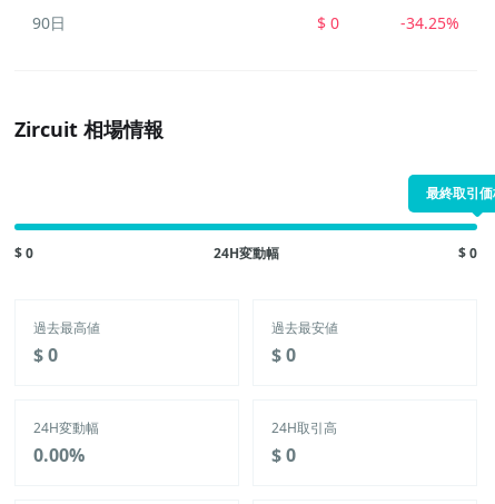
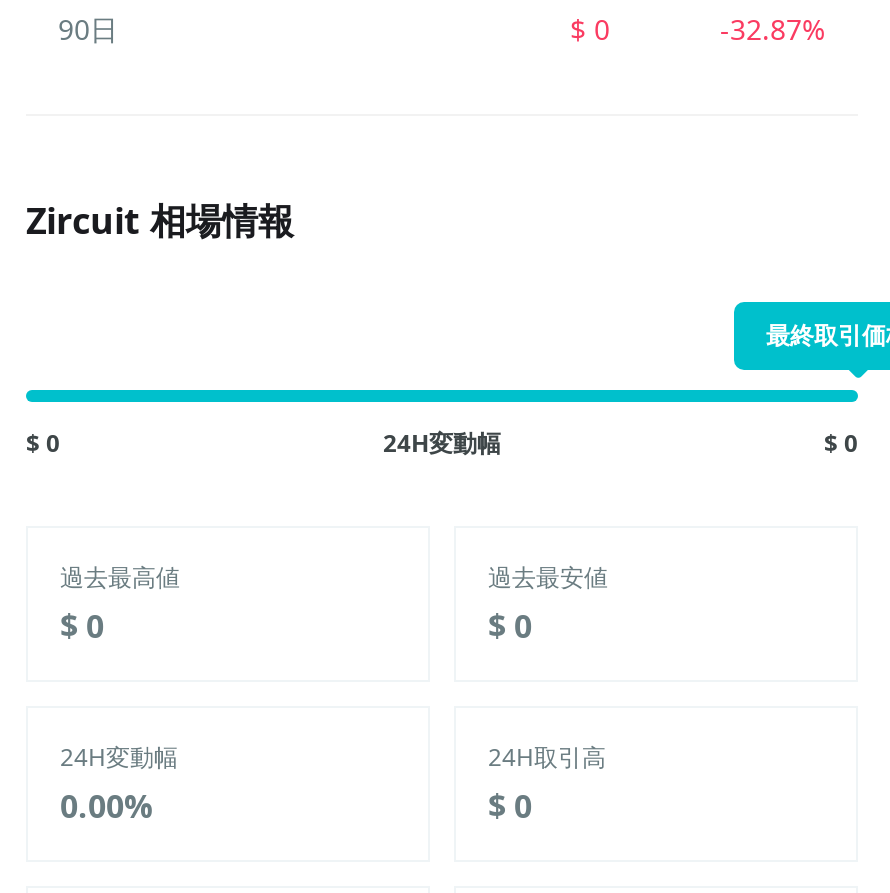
[400,12,459,33] -34.25% -> [720,10,826,48] -32.87%

